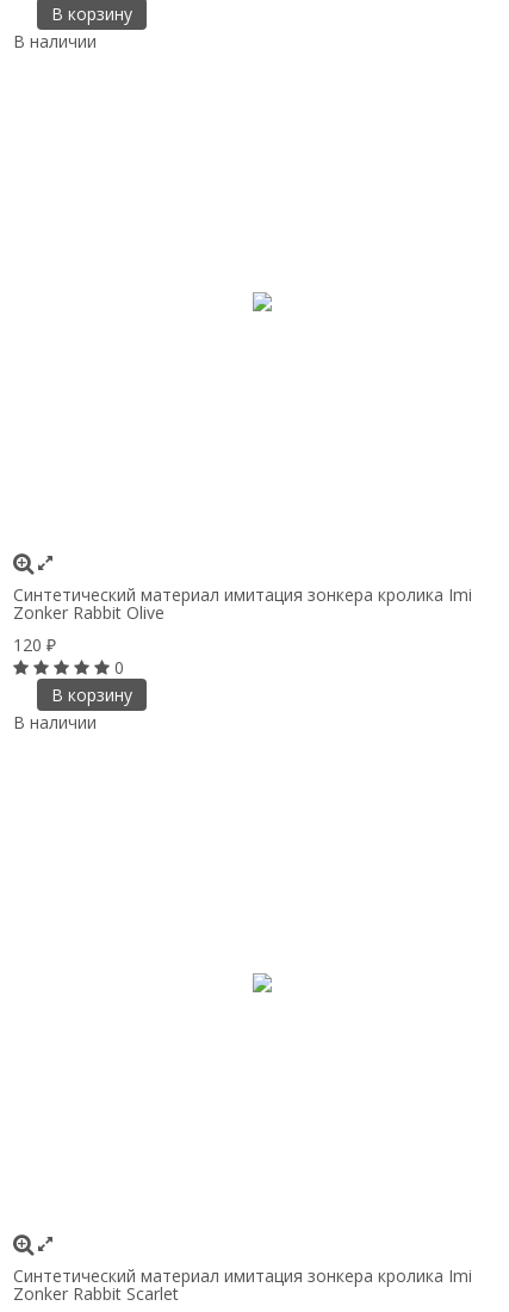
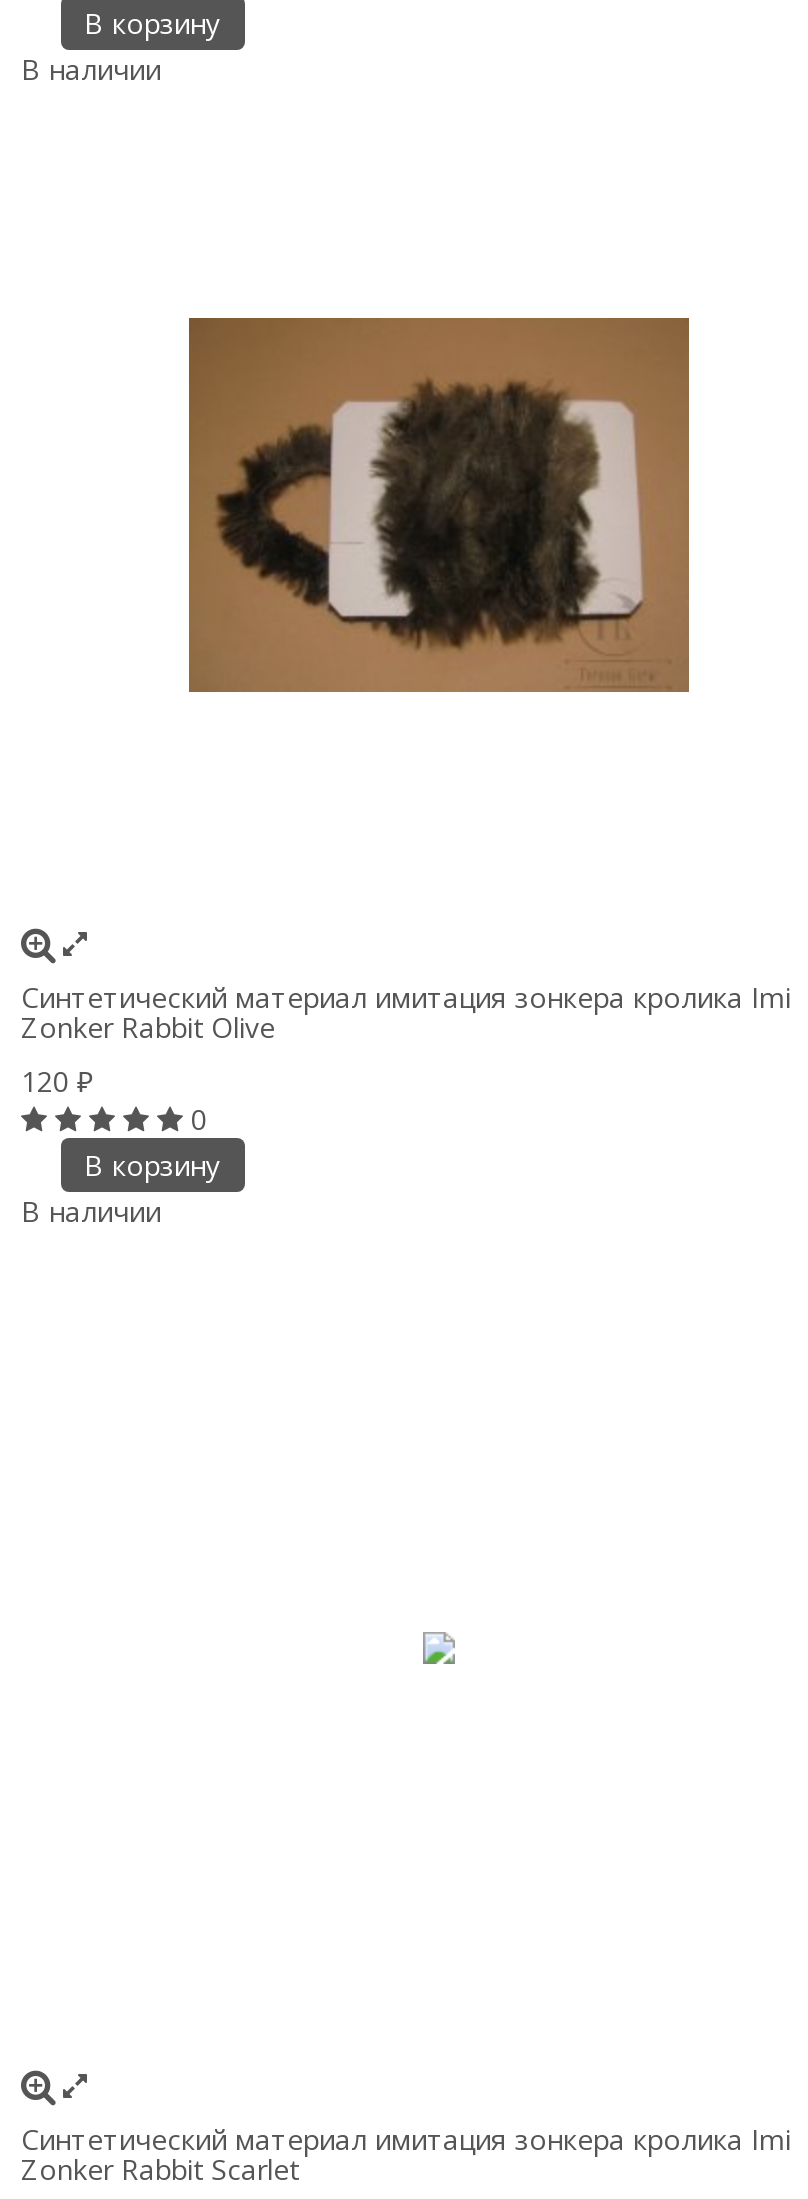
none -> [187,316,691,694] [image]

